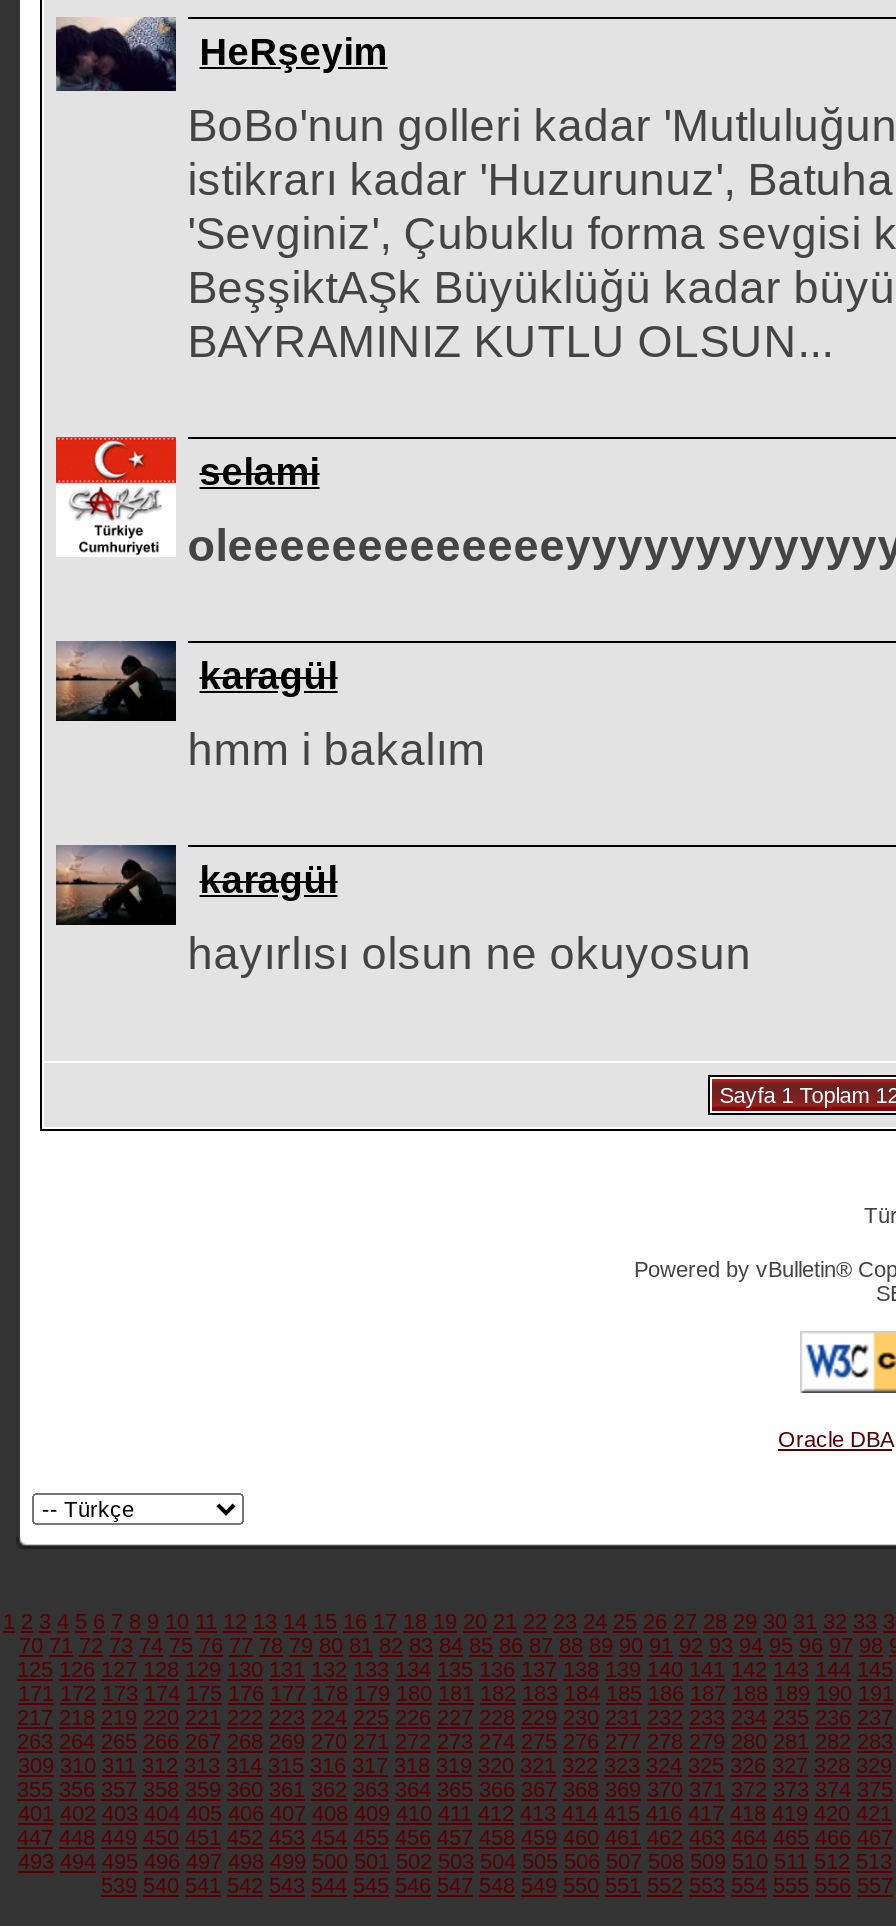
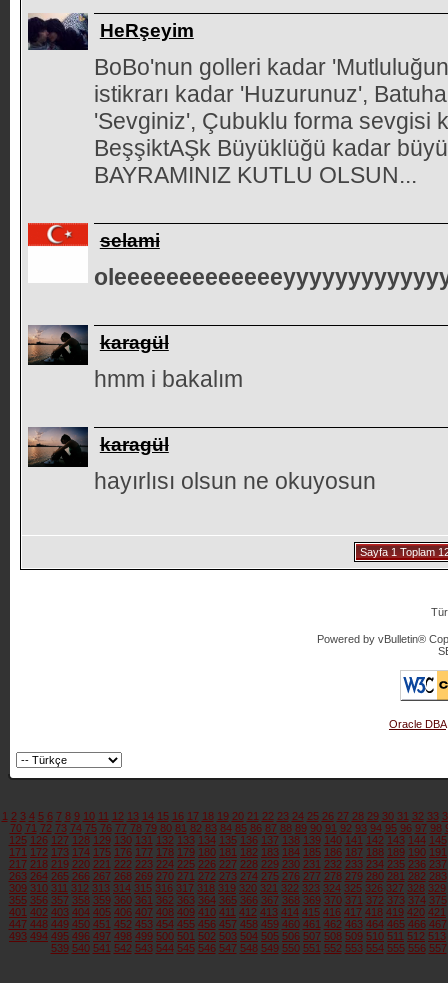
[70,487,162,555] [image] -> none

